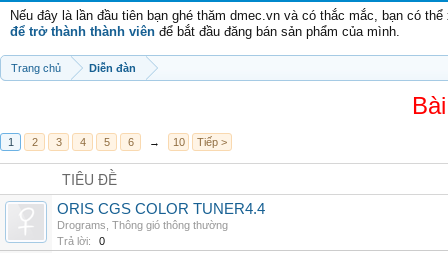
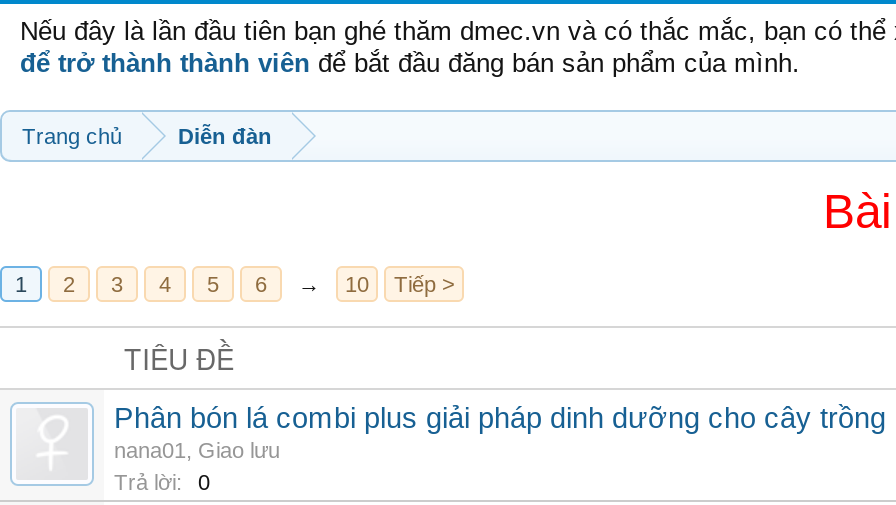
[57,201,265,231] ORIS CGS COLOR TUNER4.4 | Drograms, Thông gió thông thường -> [114,402,886,462] Phân bón lá combi plus giải pháp dinh dưỡng cho cây trồng | nana01, Giao lưu

